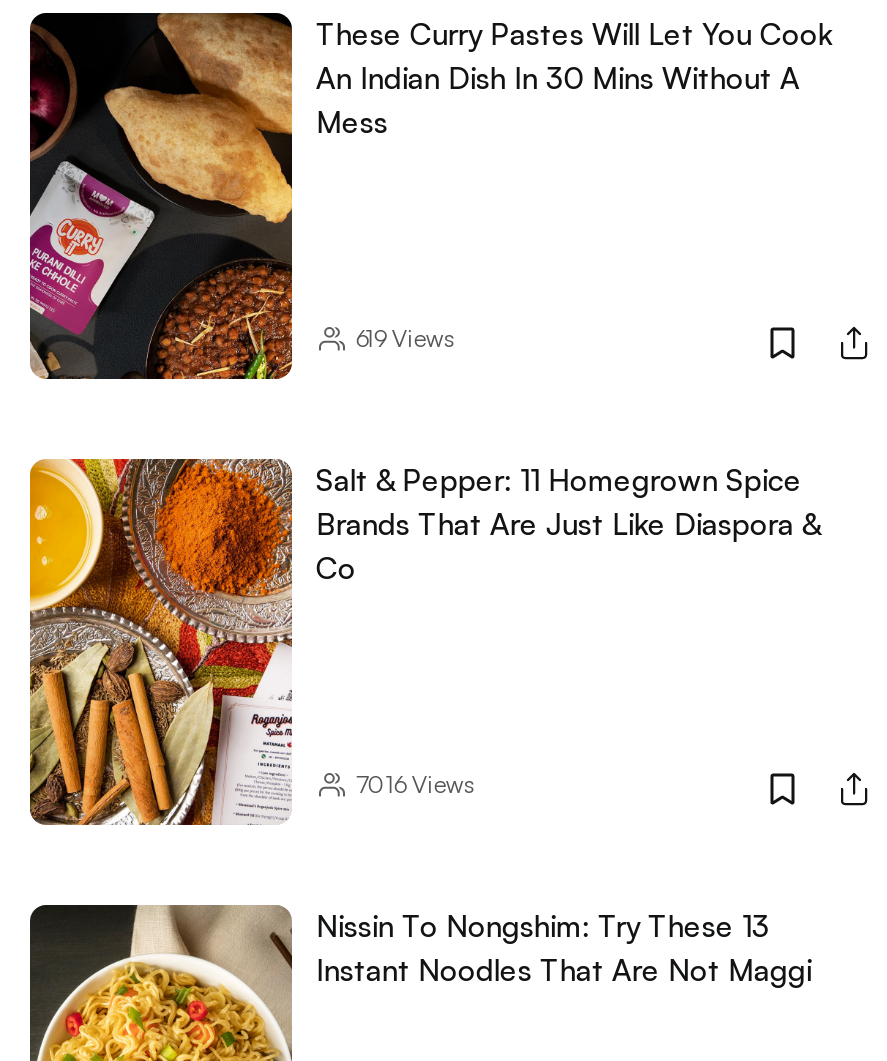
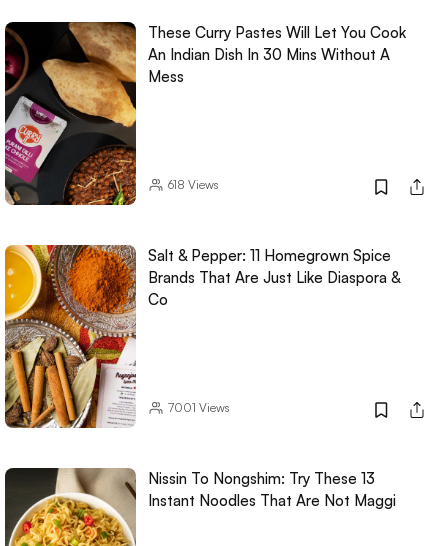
[356,323,454,353] 619Views -> [168,177,219,192] 618Views
[356,769,474,799] 7016Views -> [168,400,230,415] 7001Views

